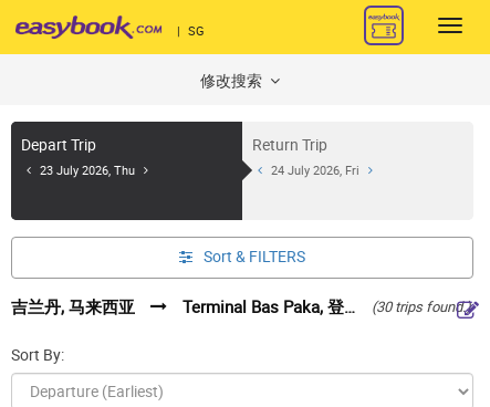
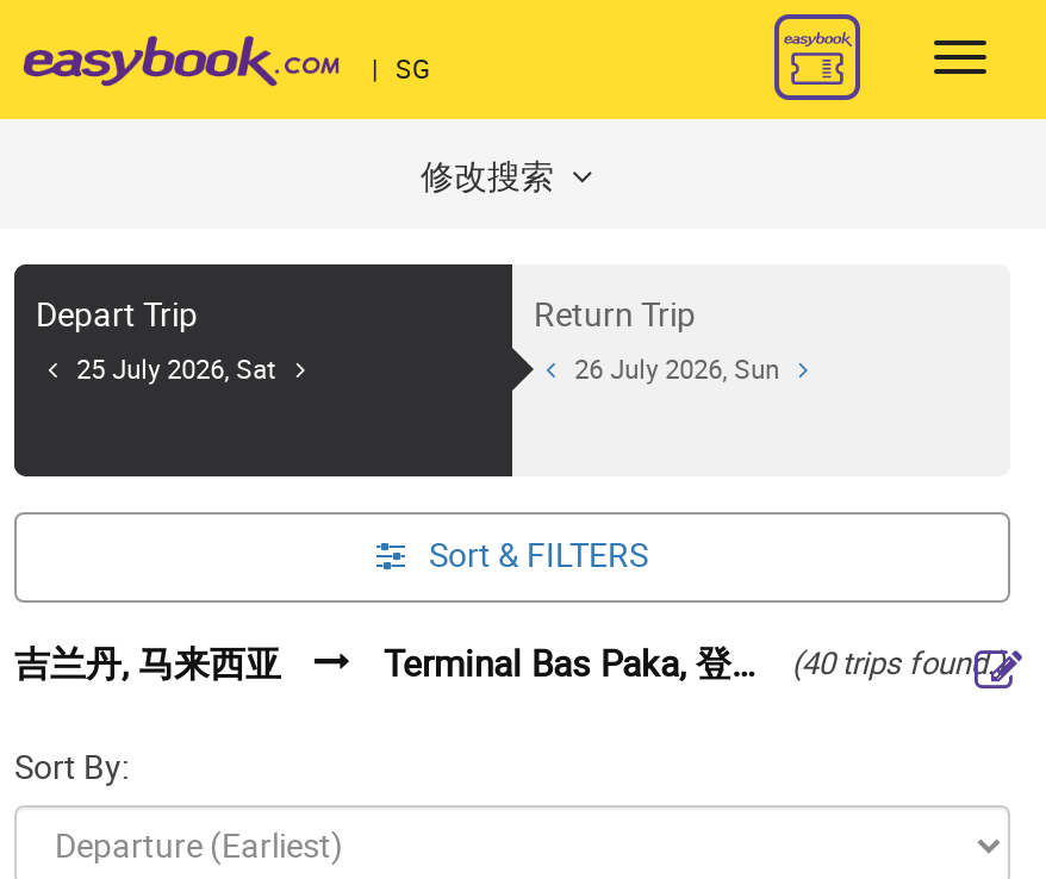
[40,164,135,178] 23 July 2026, Thu -> [76,355,277,386] 25 July 2026, Sat
[271,164,360,178] 24 July 2026, Fri -> [574,355,779,386] 26 July 2026, Sun
[372,299,471,315] (30 trips found.) -> [792,646,1006,681] (40 trips found.)

